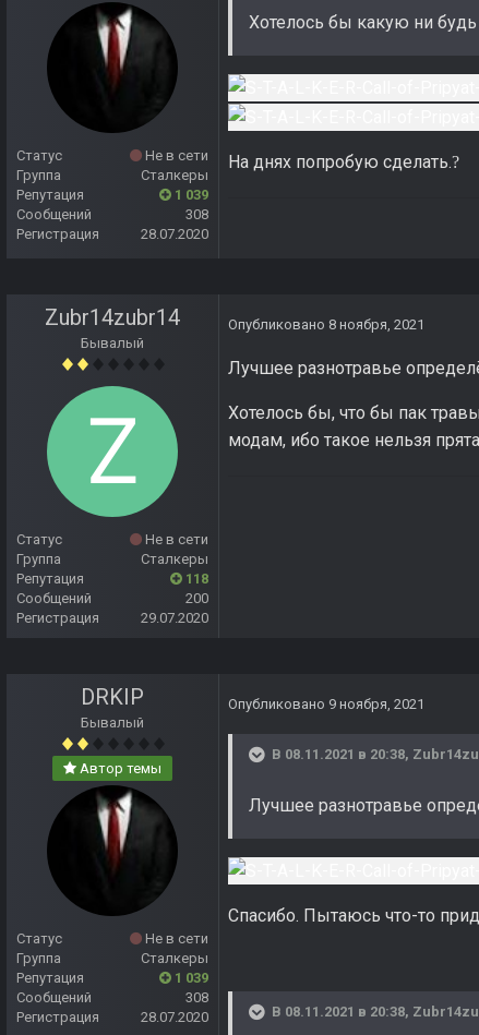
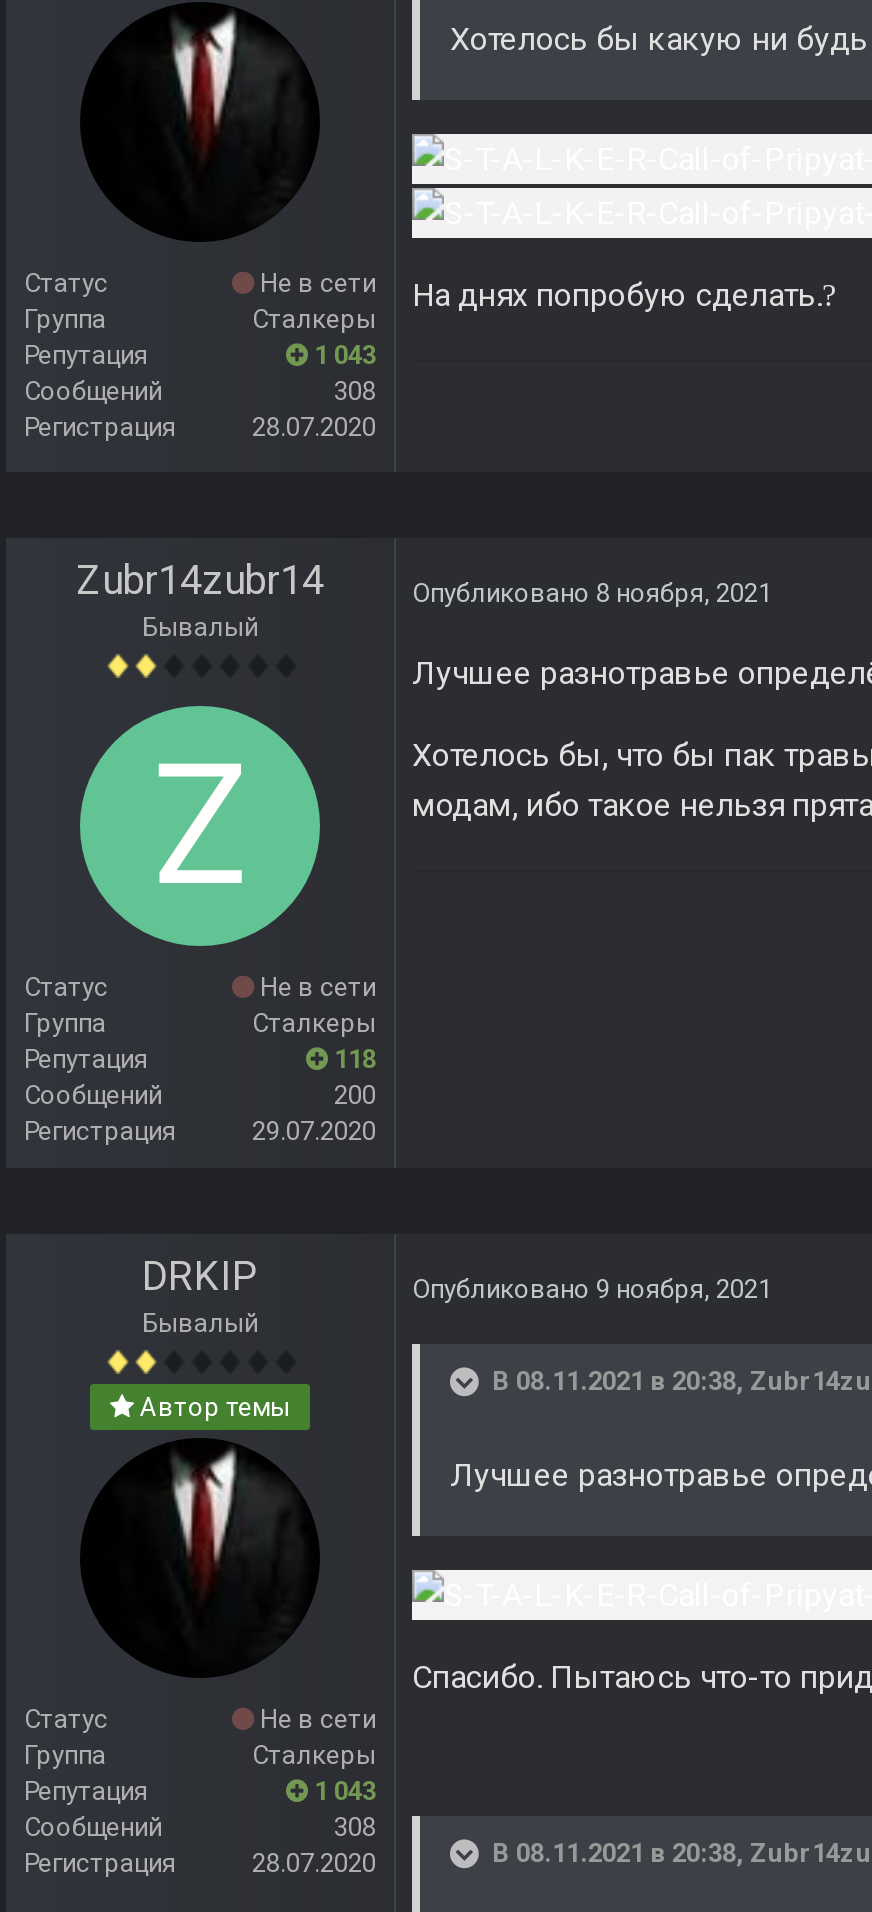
[171,187,208,203] 1 039 -> [308,340,376,370] 1 043
[171,970,208,986] 1 039 -> [308,1776,376,1806] 1 043

